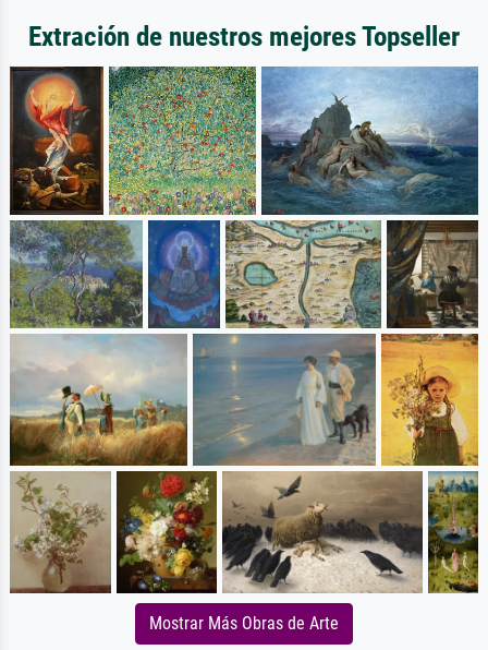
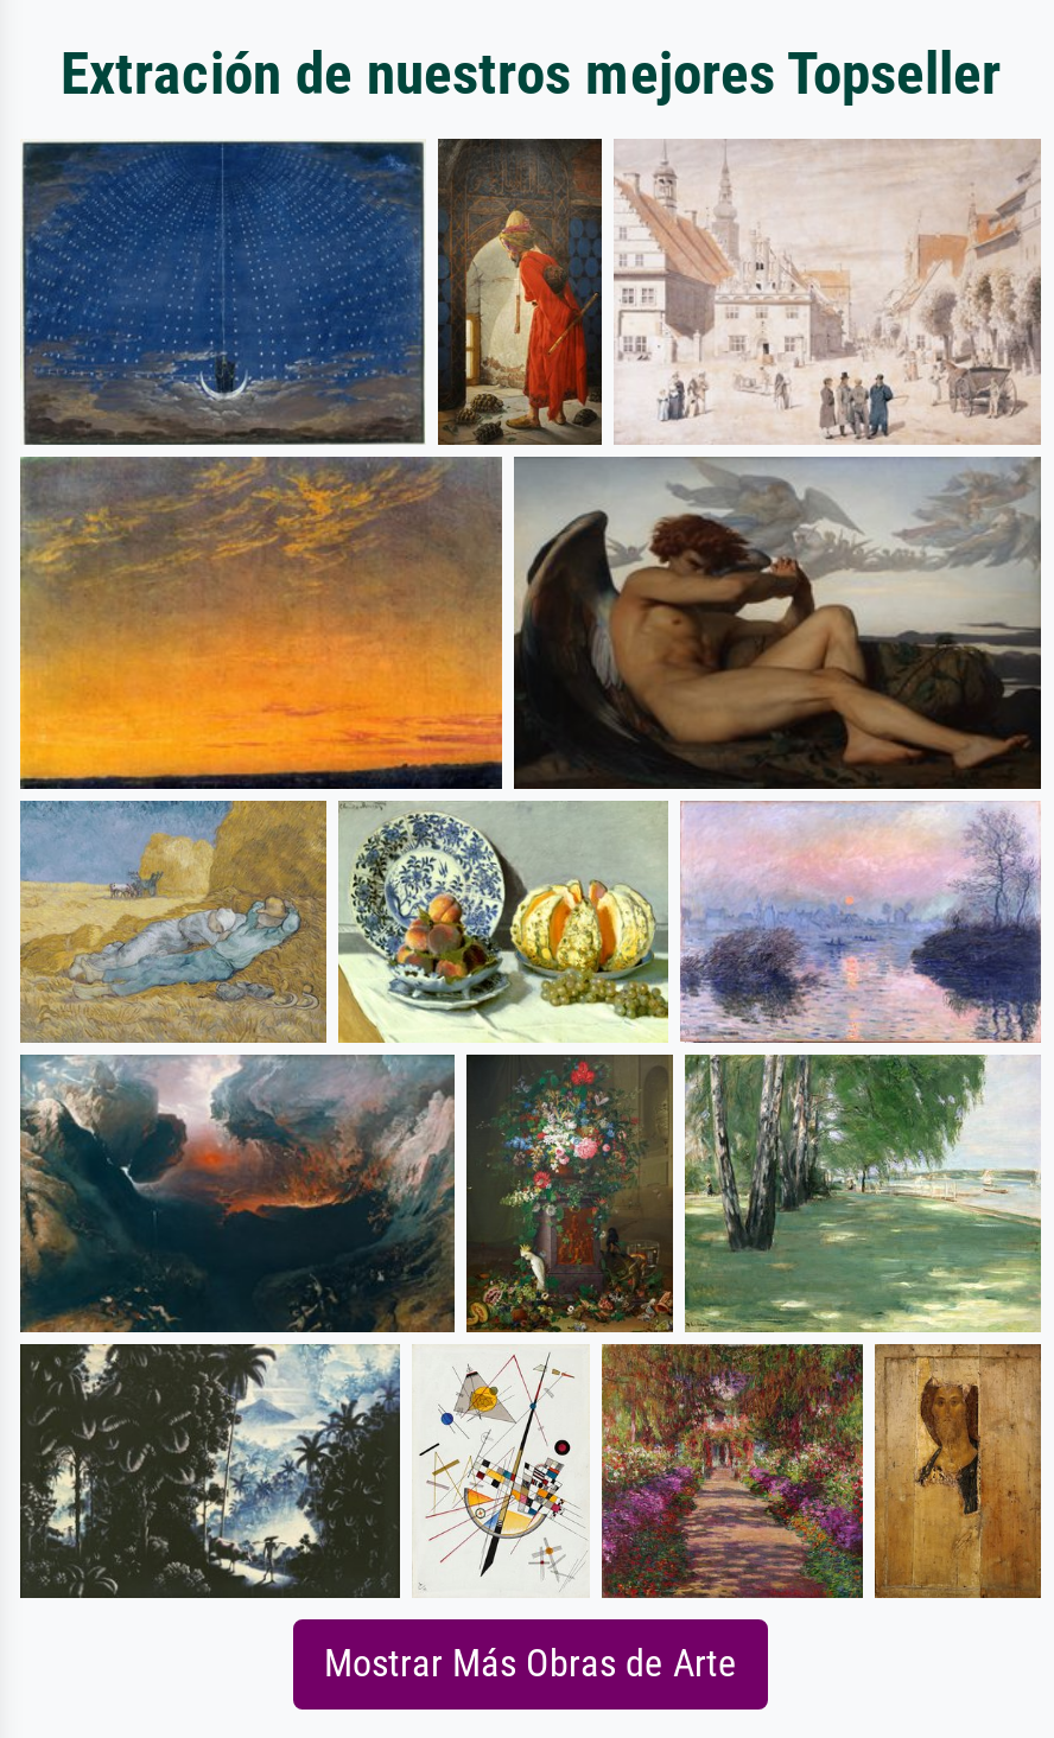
[9,65,479,594] [image] -> [18,136,1043,1600] [image]

